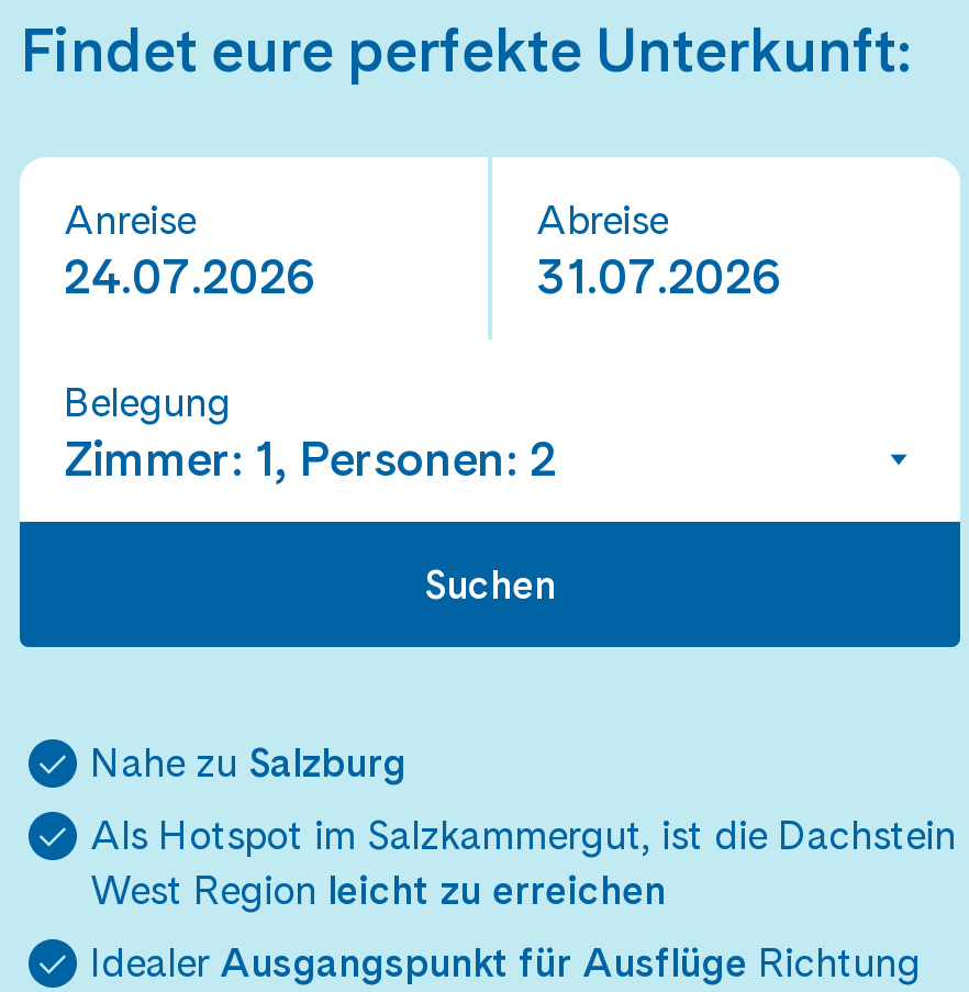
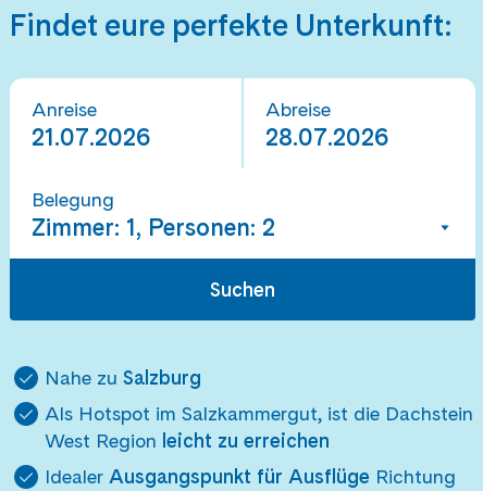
[64,247,316,304] 24.07.2026 -> [32,123,151,151] 21.07.2026
[536,247,782,304] 31.07.2026 -> [265,123,389,151] 28.07.2026

